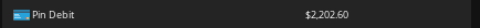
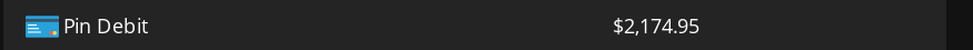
[305,8,348,22] $2,202.60 -> [613,11,699,40] $2,174.95

